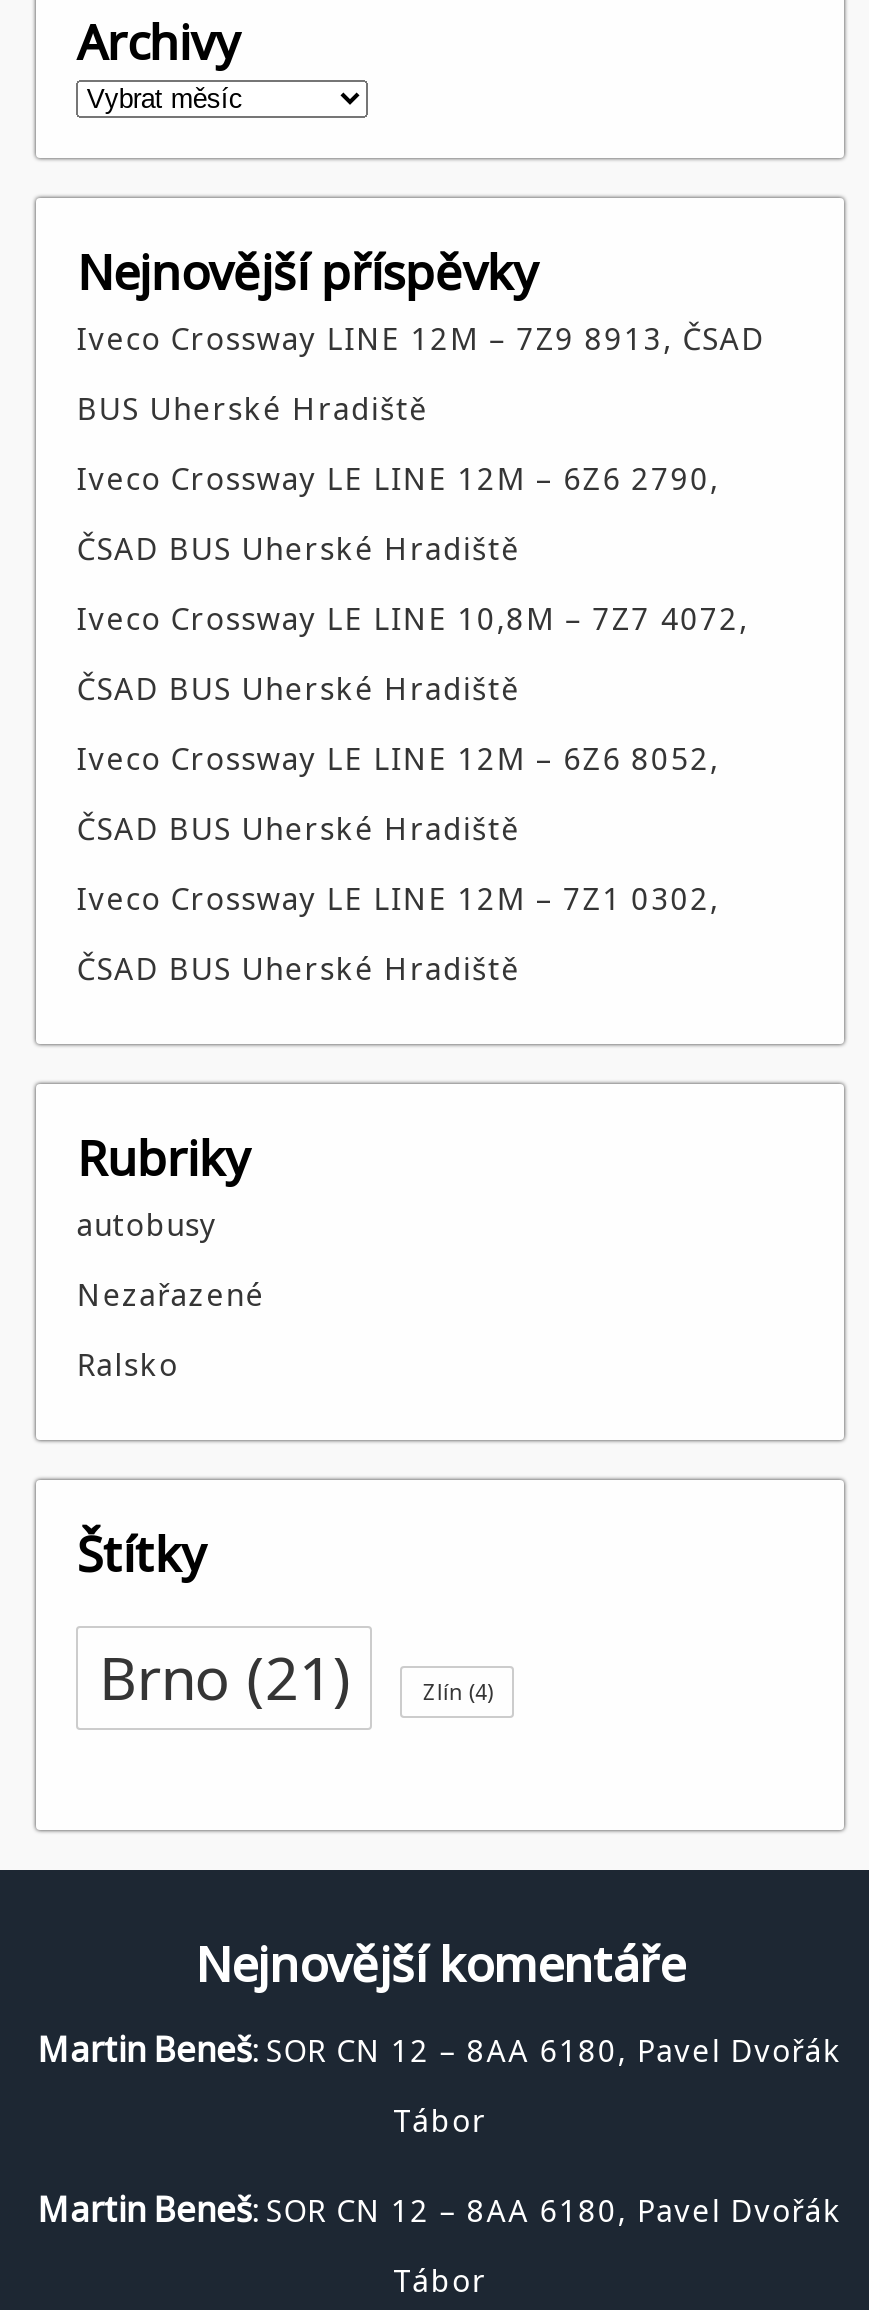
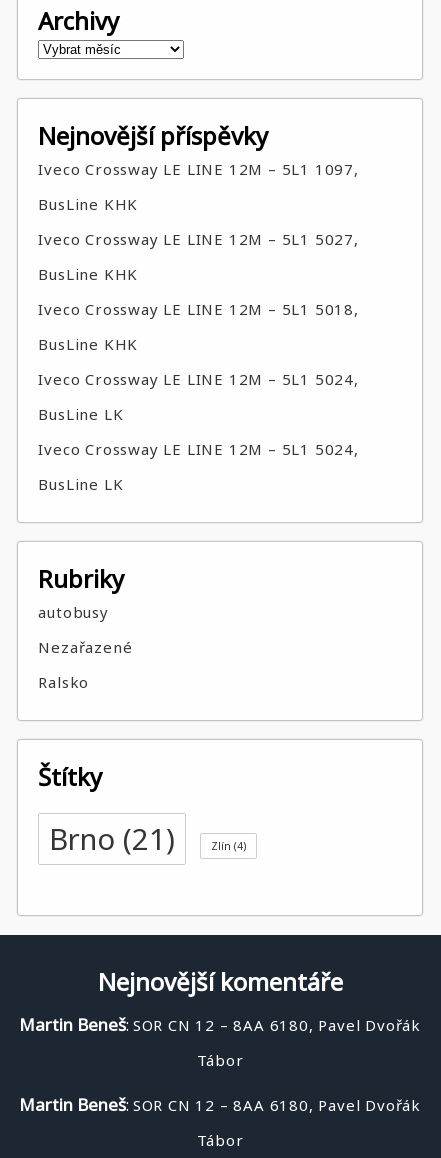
[77,317,765,357] Iveco Crossway LINE 12M – 7Z9 8913, ČSAD -> [38,159,359,179] Iveco Crossway LE LINE 12M – 5L1 1097,
[77,387,427,427] BUS Uherské Hradiště -> [38,194,138,214] BusLine KHK
[77,457,720,497] Iveco Crossway LE LINE 12M – 6Z6 2790, -> [38,229,359,249] Iveco Crossway LE LINE 12M – 5L1 5027,
[77,527,519,567] ČSAD BUS Uherské Hradiště -> [38,264,138,284] BusLine KHK
[77,597,749,637] Iveco Crossway LE LINE 10,8M – 7Z7 4072, -> [38,299,359,319] Iveco Crossway LE LINE 12M – 5L1 5018,
[77,667,519,707] ČSAD BUS Uherské Hradiště -> [38,334,138,354] BusLine KHK
[77,737,720,777] Iveco Crossway LE LINE 12M – 6Z6 8052, -> [38,369,359,389] Iveco Crossway LE LINE 12M – 5L1 5024,
[77,807,519,847] ČSAD BUS Uherské Hradiště -> [38,404,123,424] BusLine LK
[77,877,720,917] Iveco Crossway LE LINE 12M – 7Z1 0302, -> [38,439,359,459] Iveco Crossway LE LINE 12M – 5L1 5024,
[77,947,519,987] ČSAD BUS Uherské Hradiště -> [38,474,123,494] BusLine LK

